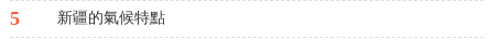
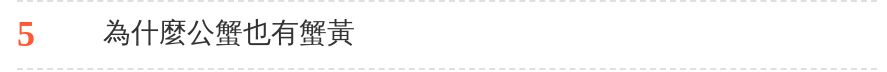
[57,10,165,26] 新疆的氣候特點 -> [103,19,355,49] 為什麼公蟹也有蟹黃

